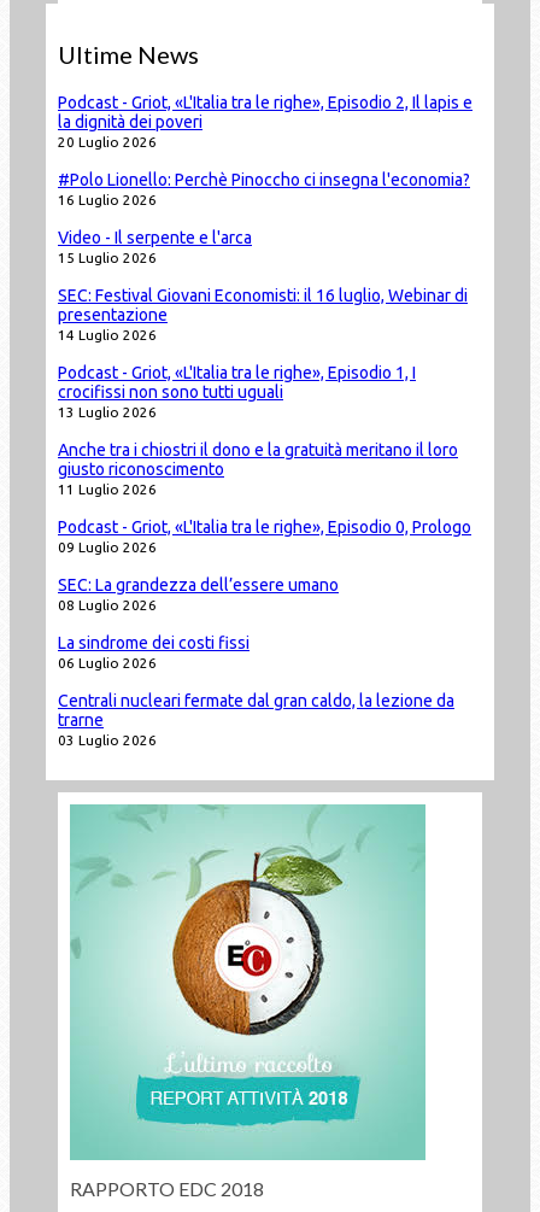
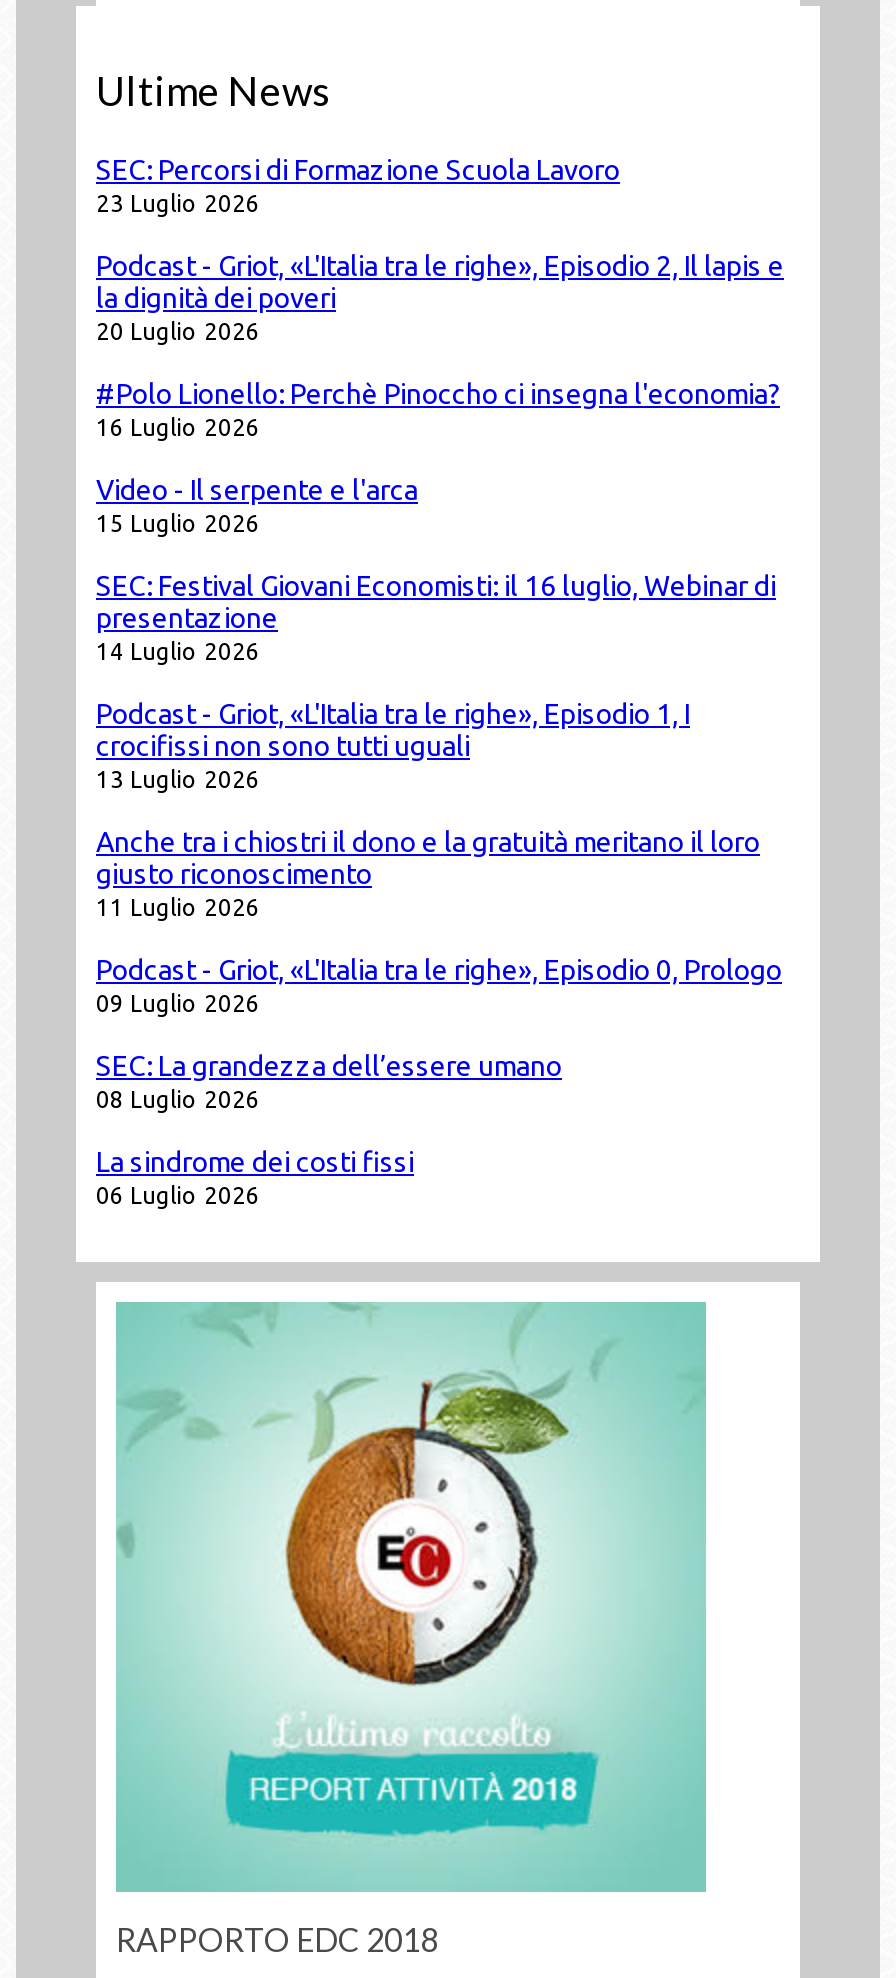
none -> [96,153,620,215] SEC: Percorsi di Formazione Scuola Lavoro | 23 Luglio 2026
moved [58,92,472,670] -> [96,249,784,1207]: Podcast - Griot, «L'Italia tra le righe», Episodio 2, Il lapis e | la dignità dei poveri | 20 Luglio 2026 | ... | La sindrome dei costi fissi | 06 Luglio 2026
[58,691,454,747] Centrali nucleari fermate dal gran caldo, la lezione da | trarne | 03 Luglio 2026 -> none

